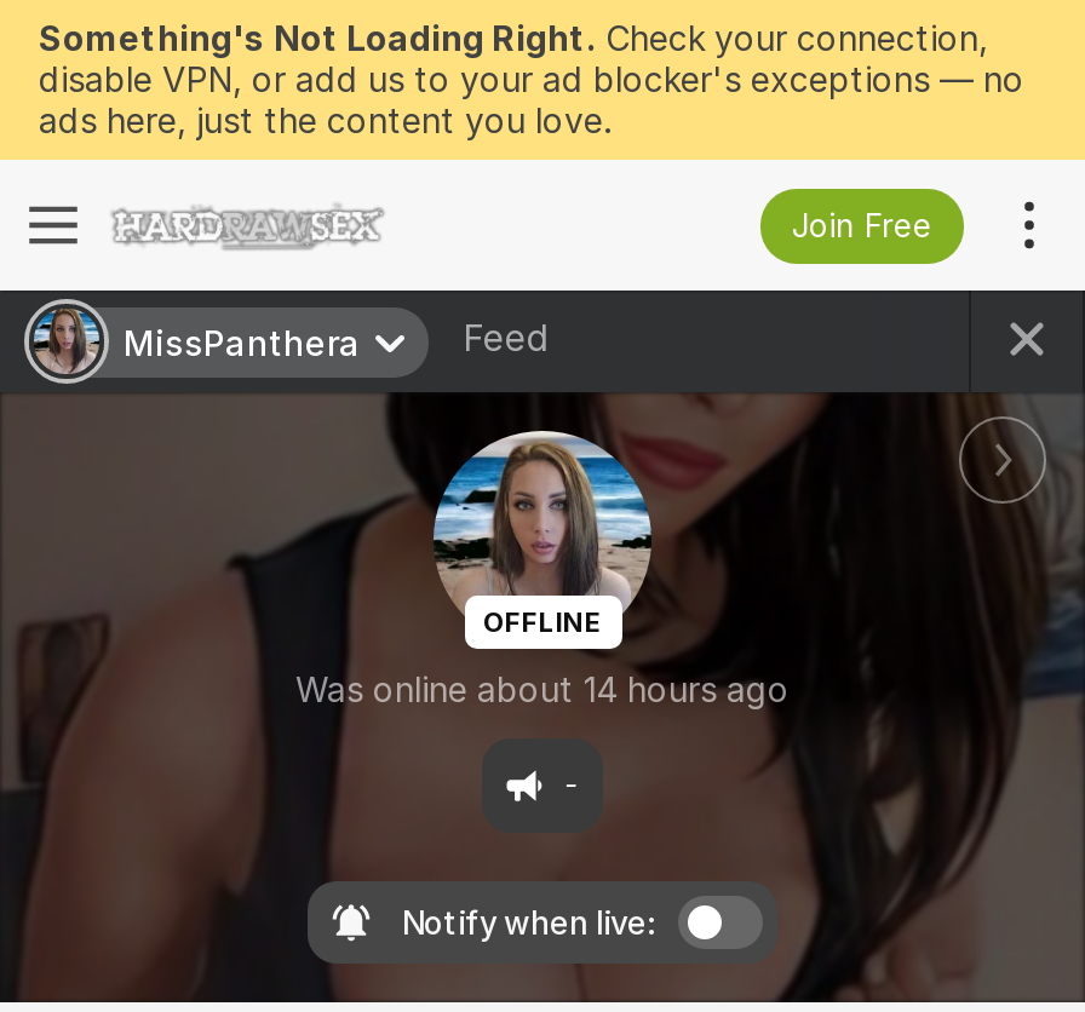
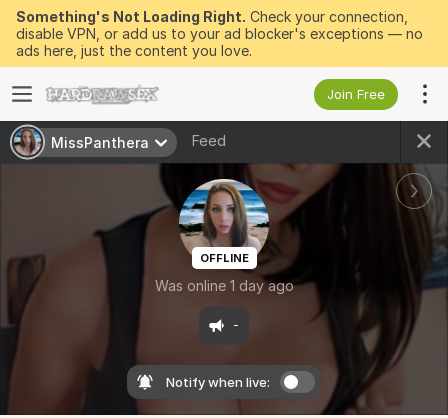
[295,669,790,710] Was online about 14 hours ago -> [154,277,293,294] Was online 1 day ago

